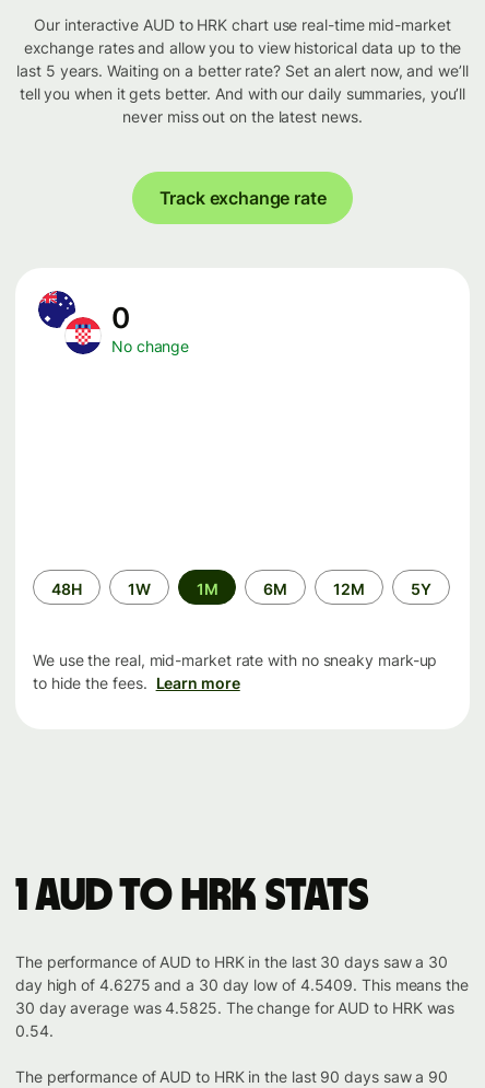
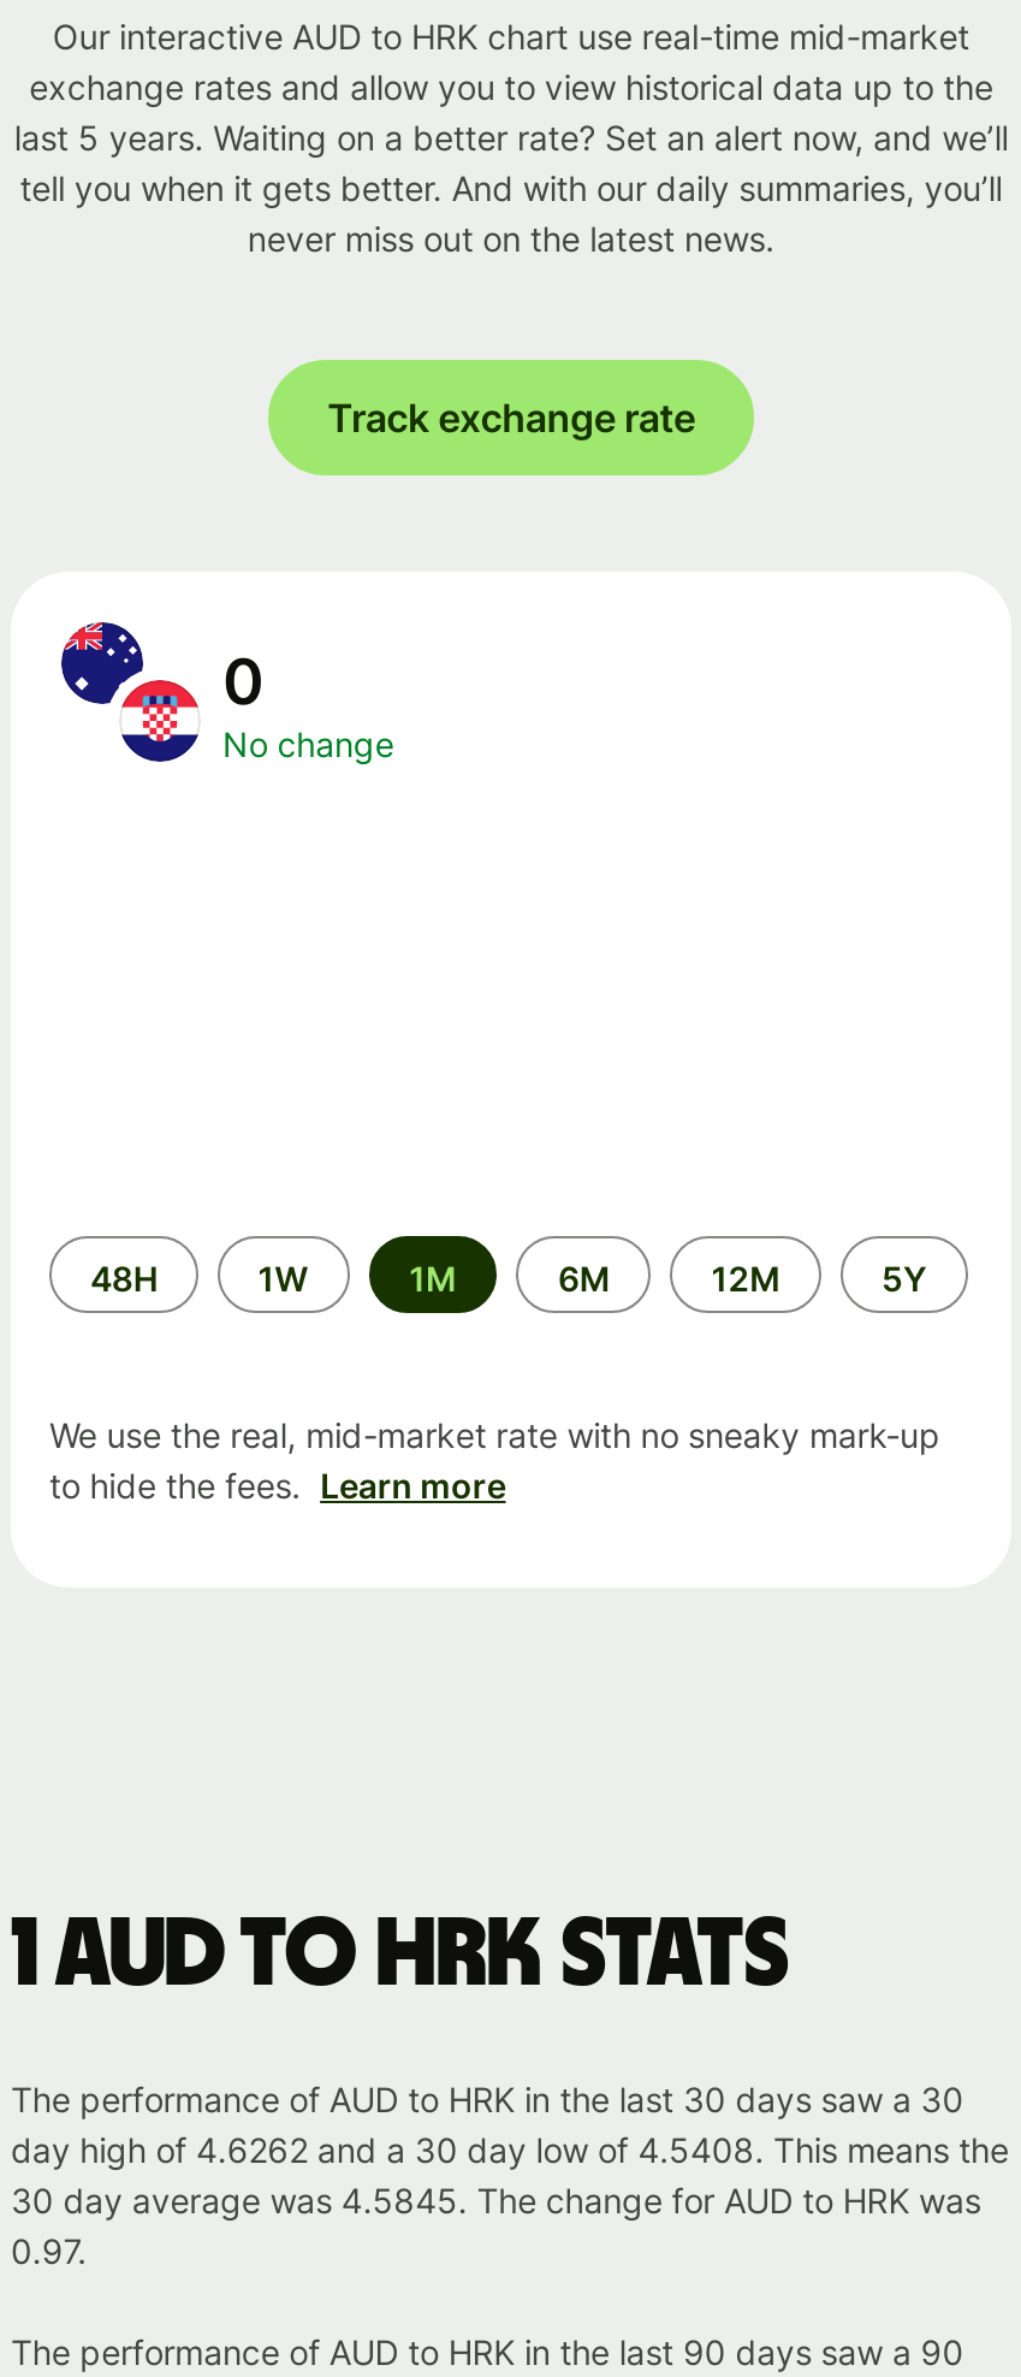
[15,975,469,994] day high of 4.6275 and a 30 day low of 4.5409. This means the -> [11,2129,1009,2170] day high of 4.6262 and a 30 day low of 4.5408. This means the
[15,998,455,1017] 30 day average was 4.5825. The change for AUD to HRK was -> [11,2180,981,2221] 30 day average was 4.5845. The change for AUD to HRK was
[15,1021,53,1040] 0.54. -> [11,2230,87,2271] 0.97.

